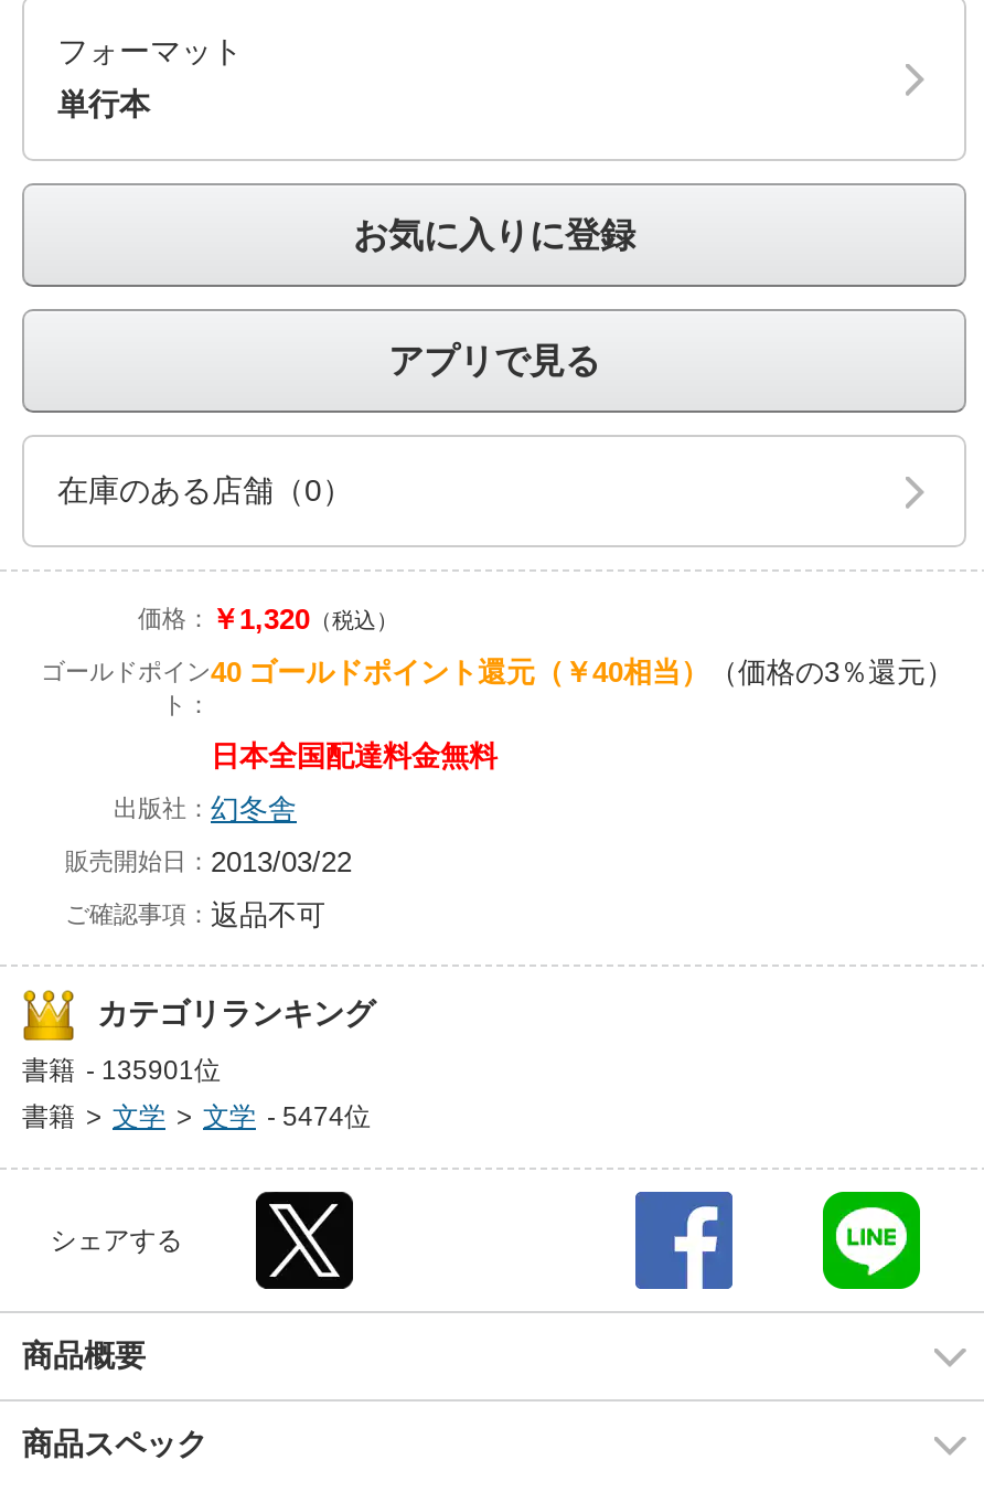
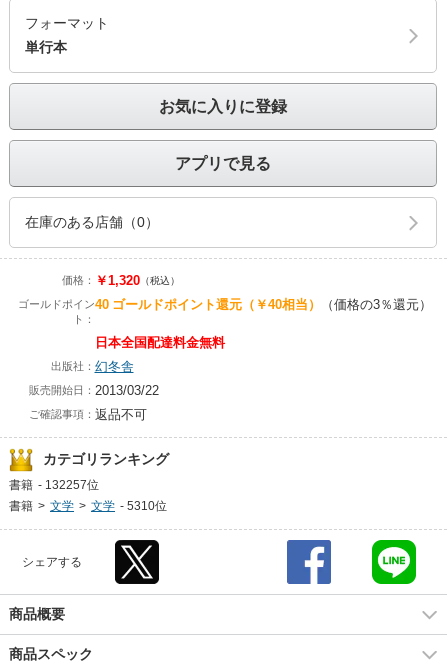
[22,1055,221,1086] 書籍 - 135901位 -> [9,478,99,492] 書籍 - 132257位
[22,1101,371,1132] 書籍 > 文学 > 文学 - 5474位 -> [9,499,167,513] 書籍 > 文学 > 文学 - 5310位

